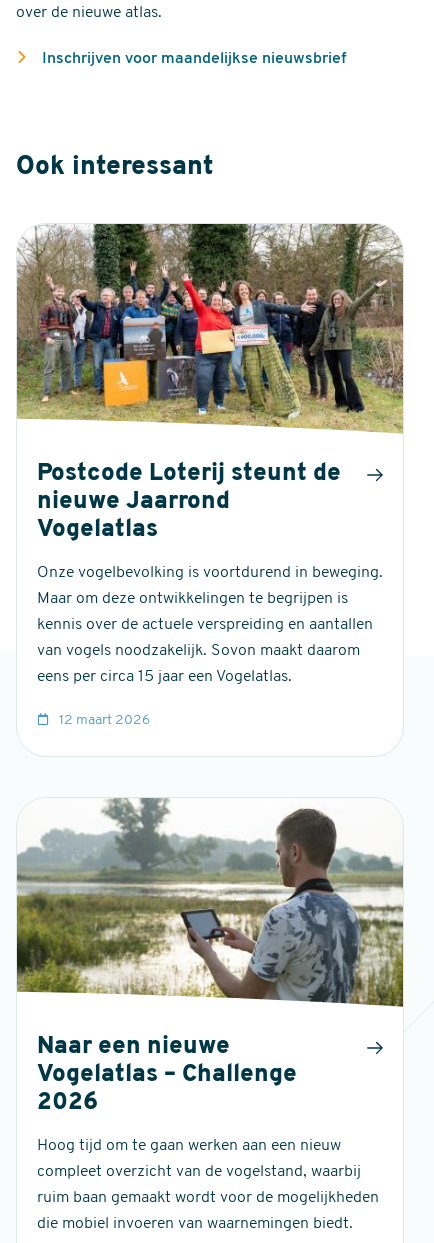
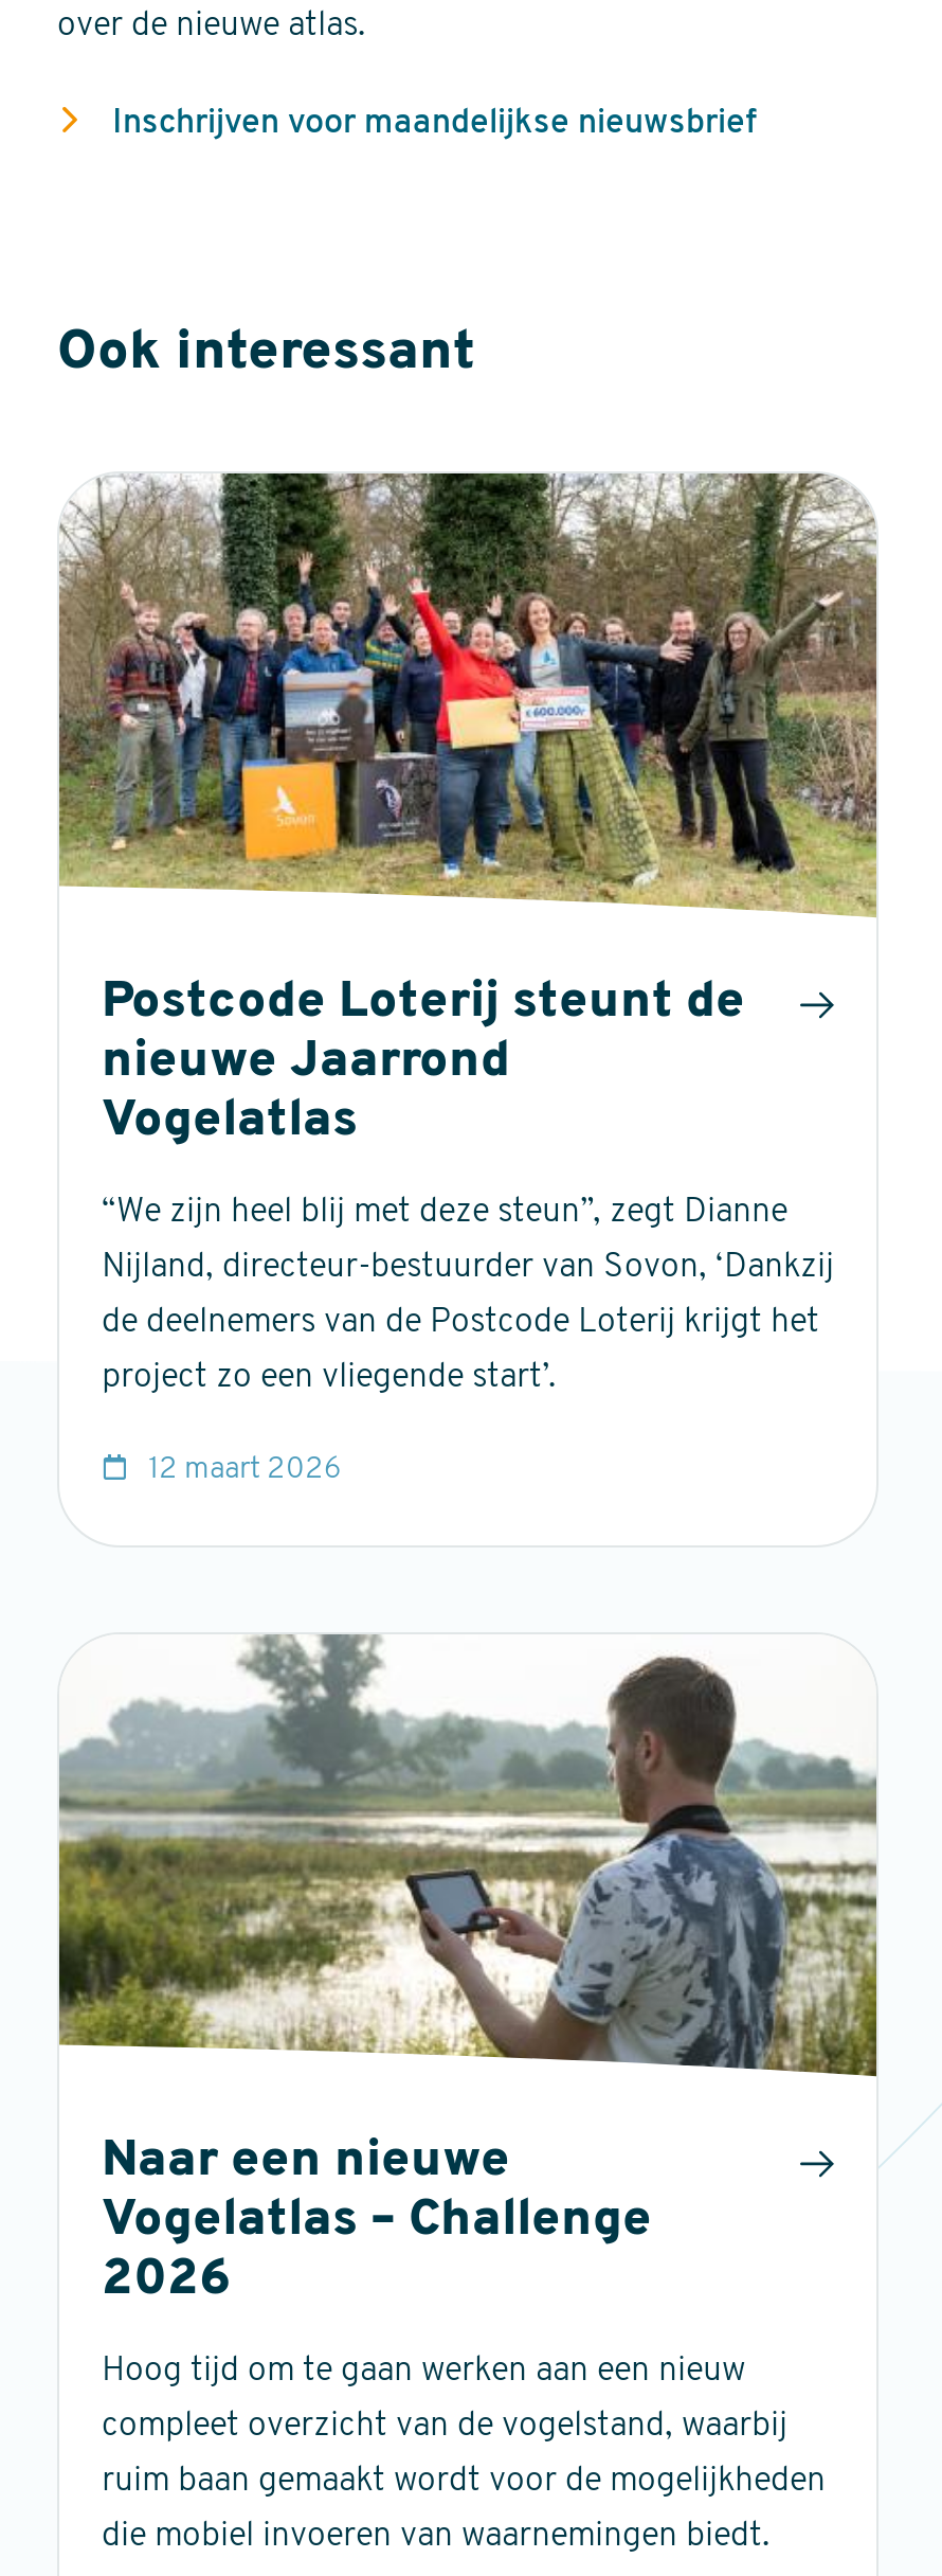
[37,565,383,685] Onze vogelbevolking is voortdurend in beweging. | Maar om deze ontwikkelingen te begrijpen is | kennis over de actuele verspreiding en aantallen | van vogels noodzakelijk. Sovon maakt daarom | eens per circa 15 jaar een Vogelatlas. -> [102,1195,834,1395] “We zijn heel blij met deze steun”, zegt Dianne | Nijland, directeur-bestuurder van Sovon, ‘Dankzij | de deelnemers van de Postcode Loterij krijgt het | project zo een vliegende start’.

